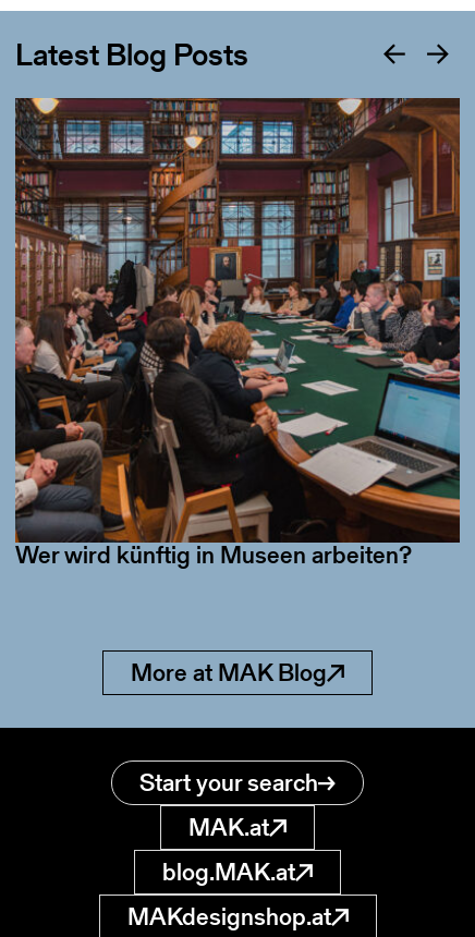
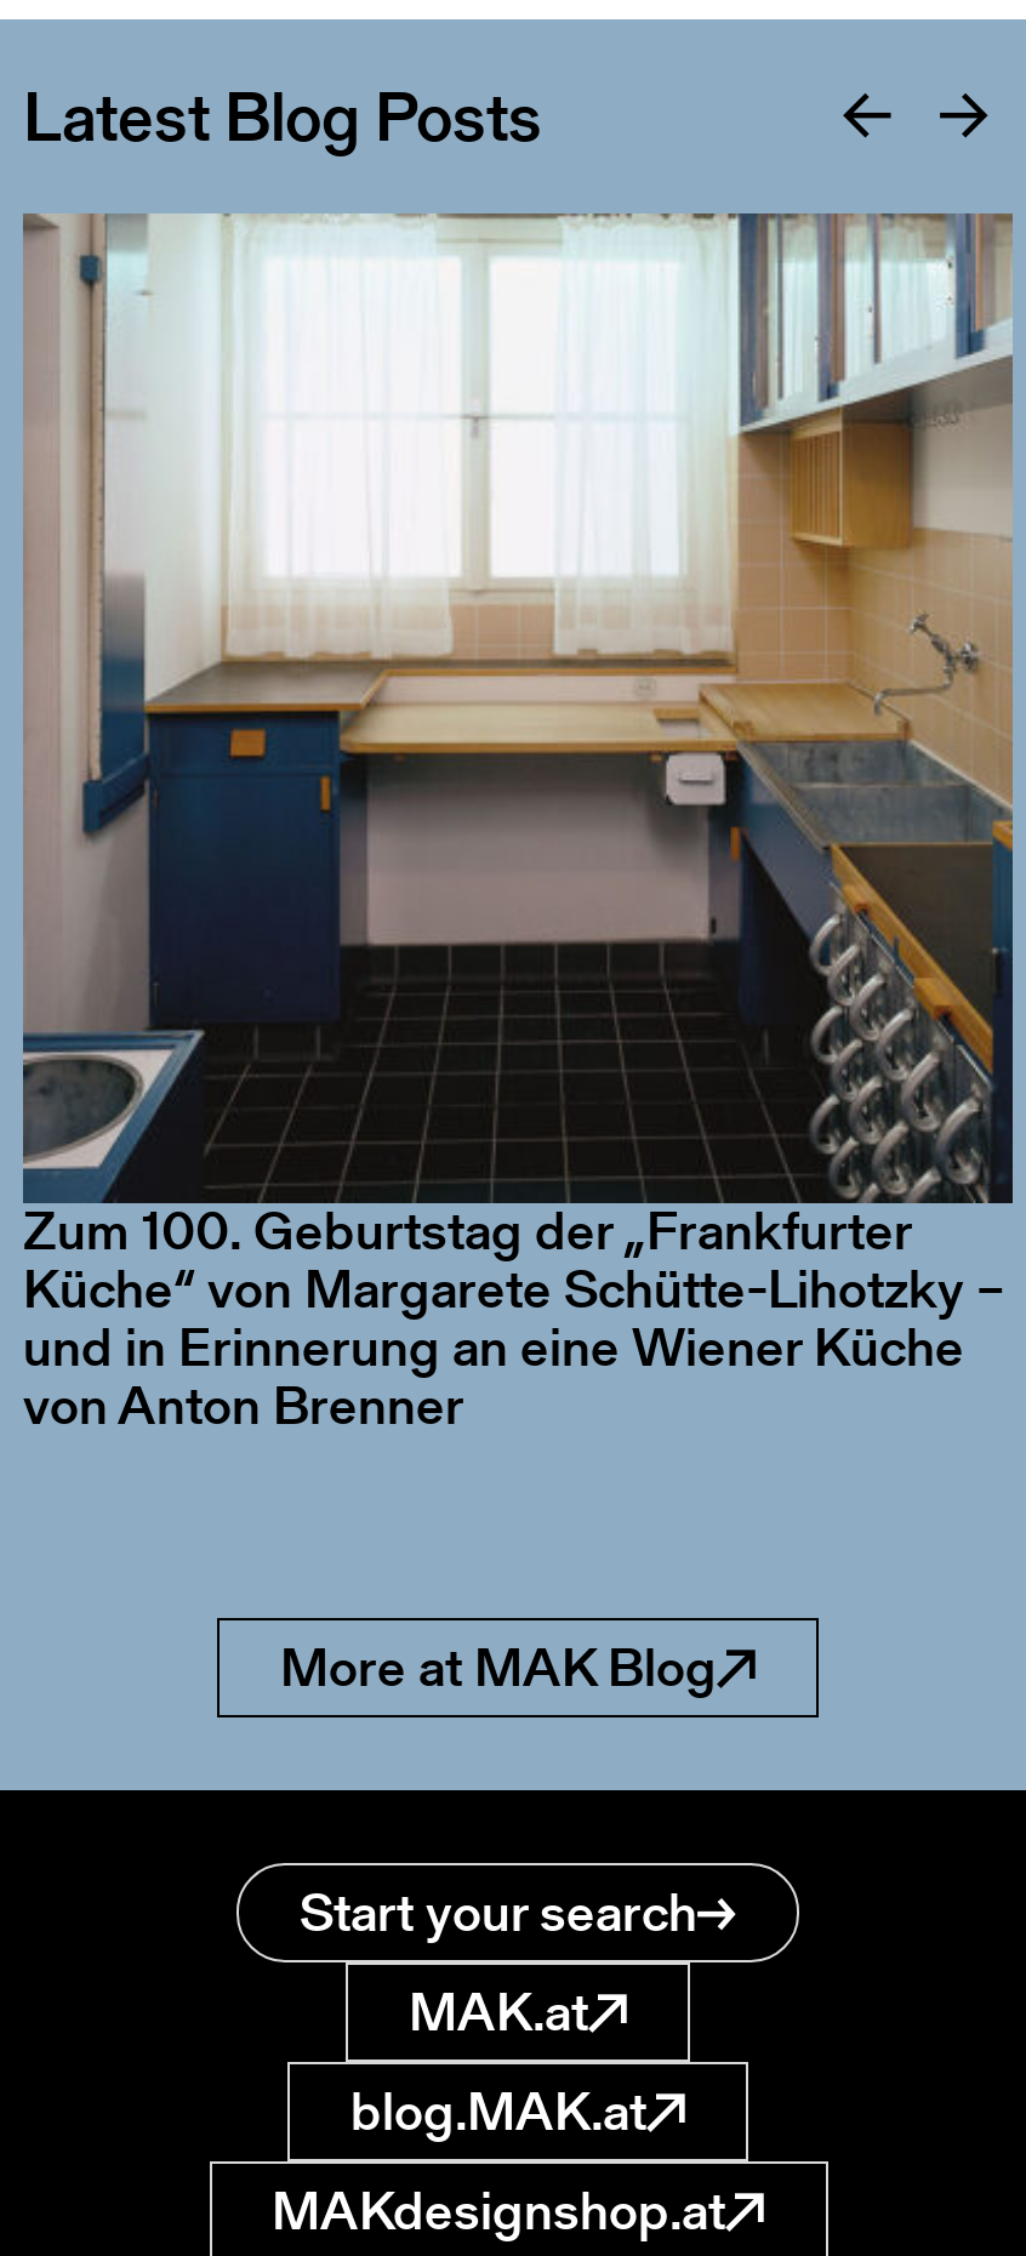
[14,97,461,478] [image] -> [23,213,1015,1196] [image]
[15,538,412,572] Wer wird künftig in Museen arbeiten? -> [23,1194,1005,1444] Zum 100. Geburtstag der „Frankfurter | Küche“ von Margarete Schütte-Lihotzky – | und in Erinnerung an eine Wiener Küche | von Anton Brenner

